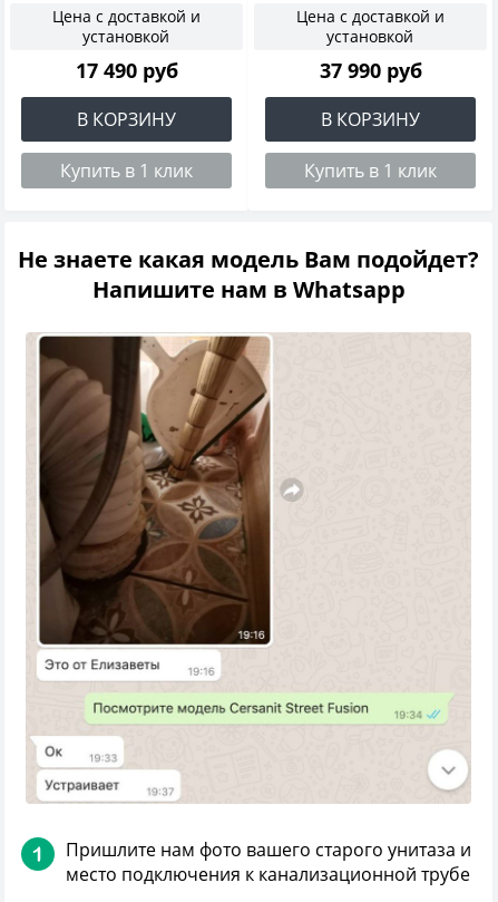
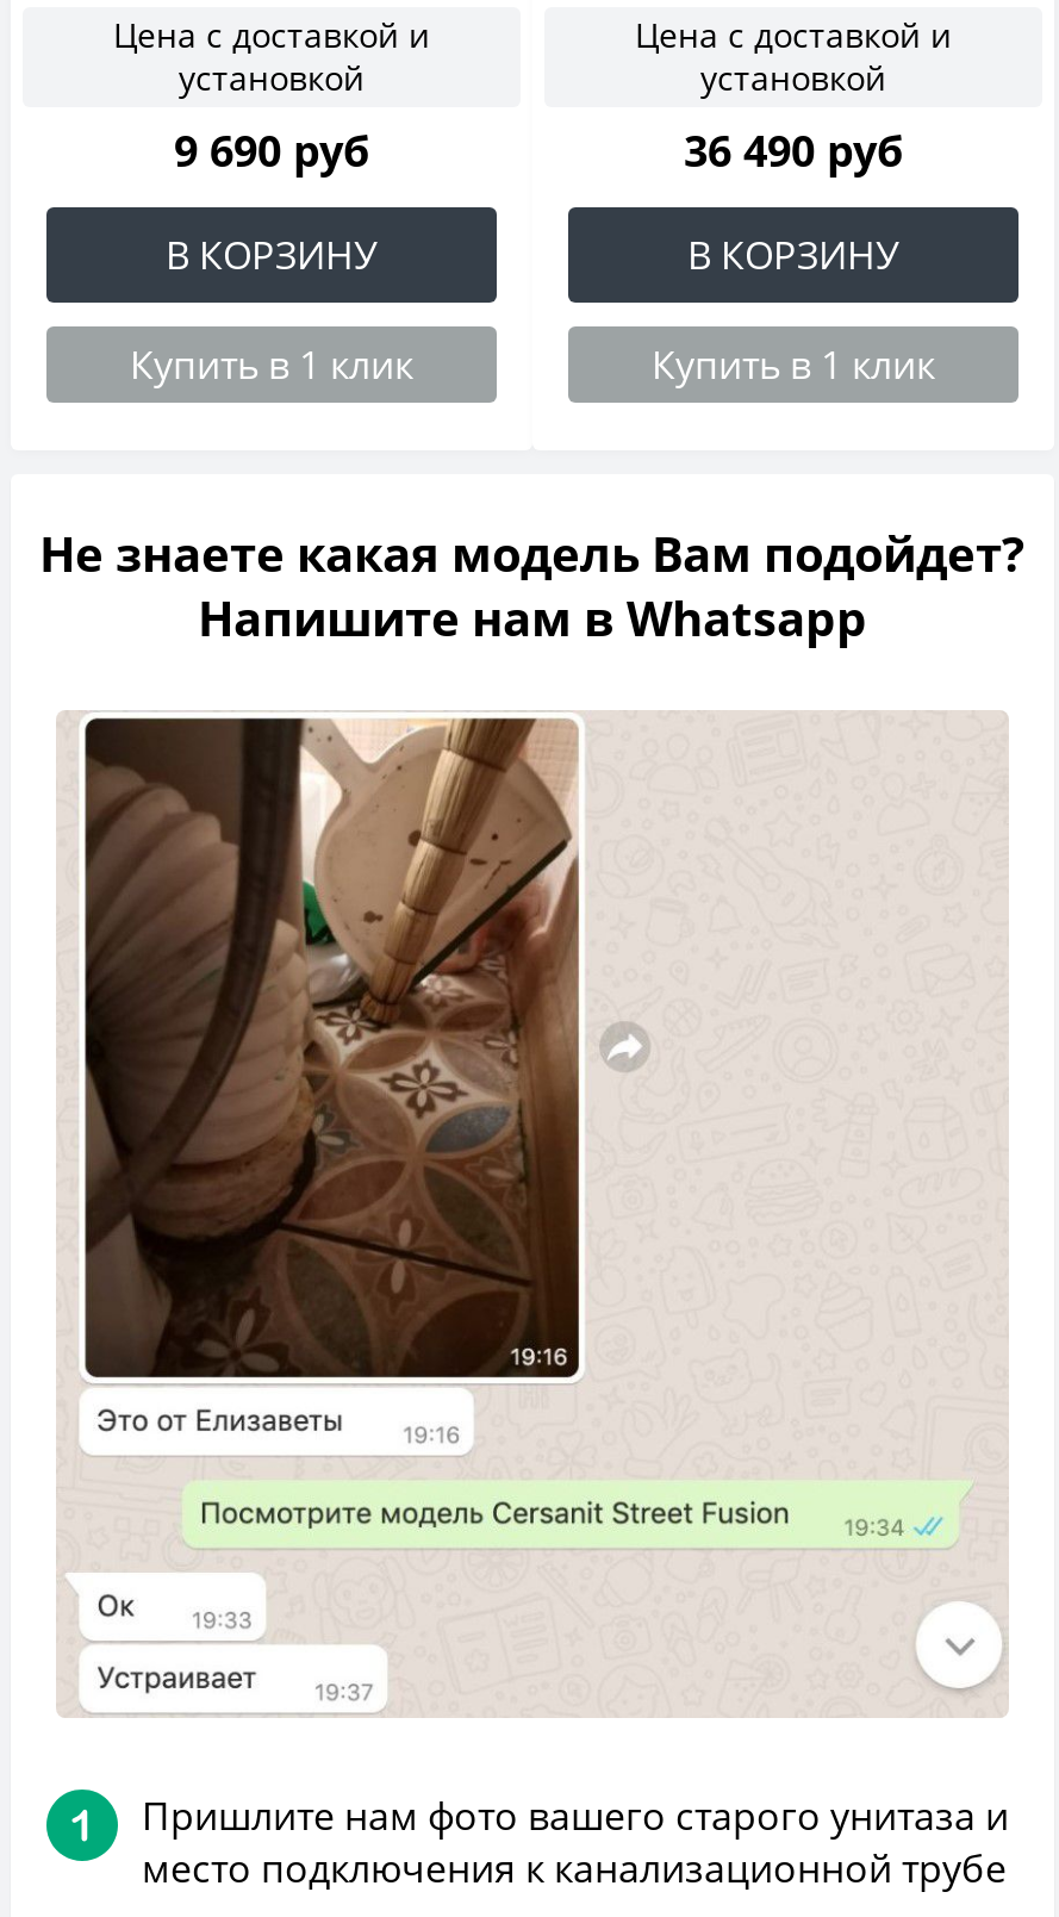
[75,57,178,84] 17 490 руб -> [174,122,369,179] 9 690 руб
[319,57,422,84] 37 990 руб -> [684,122,903,179] 36 490 руб

